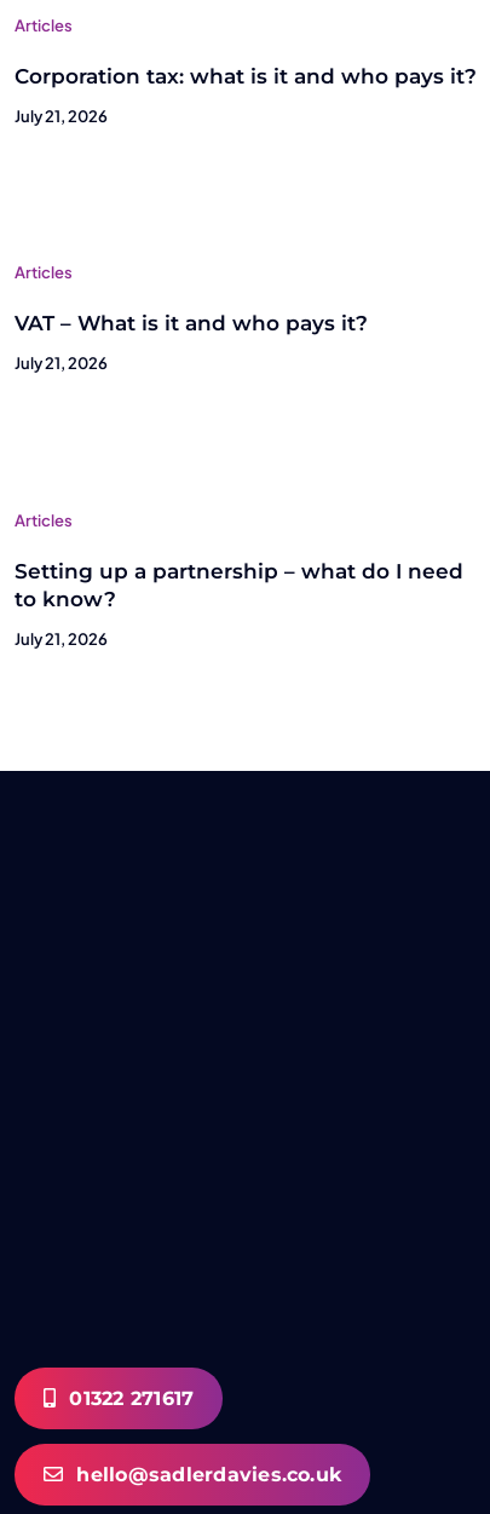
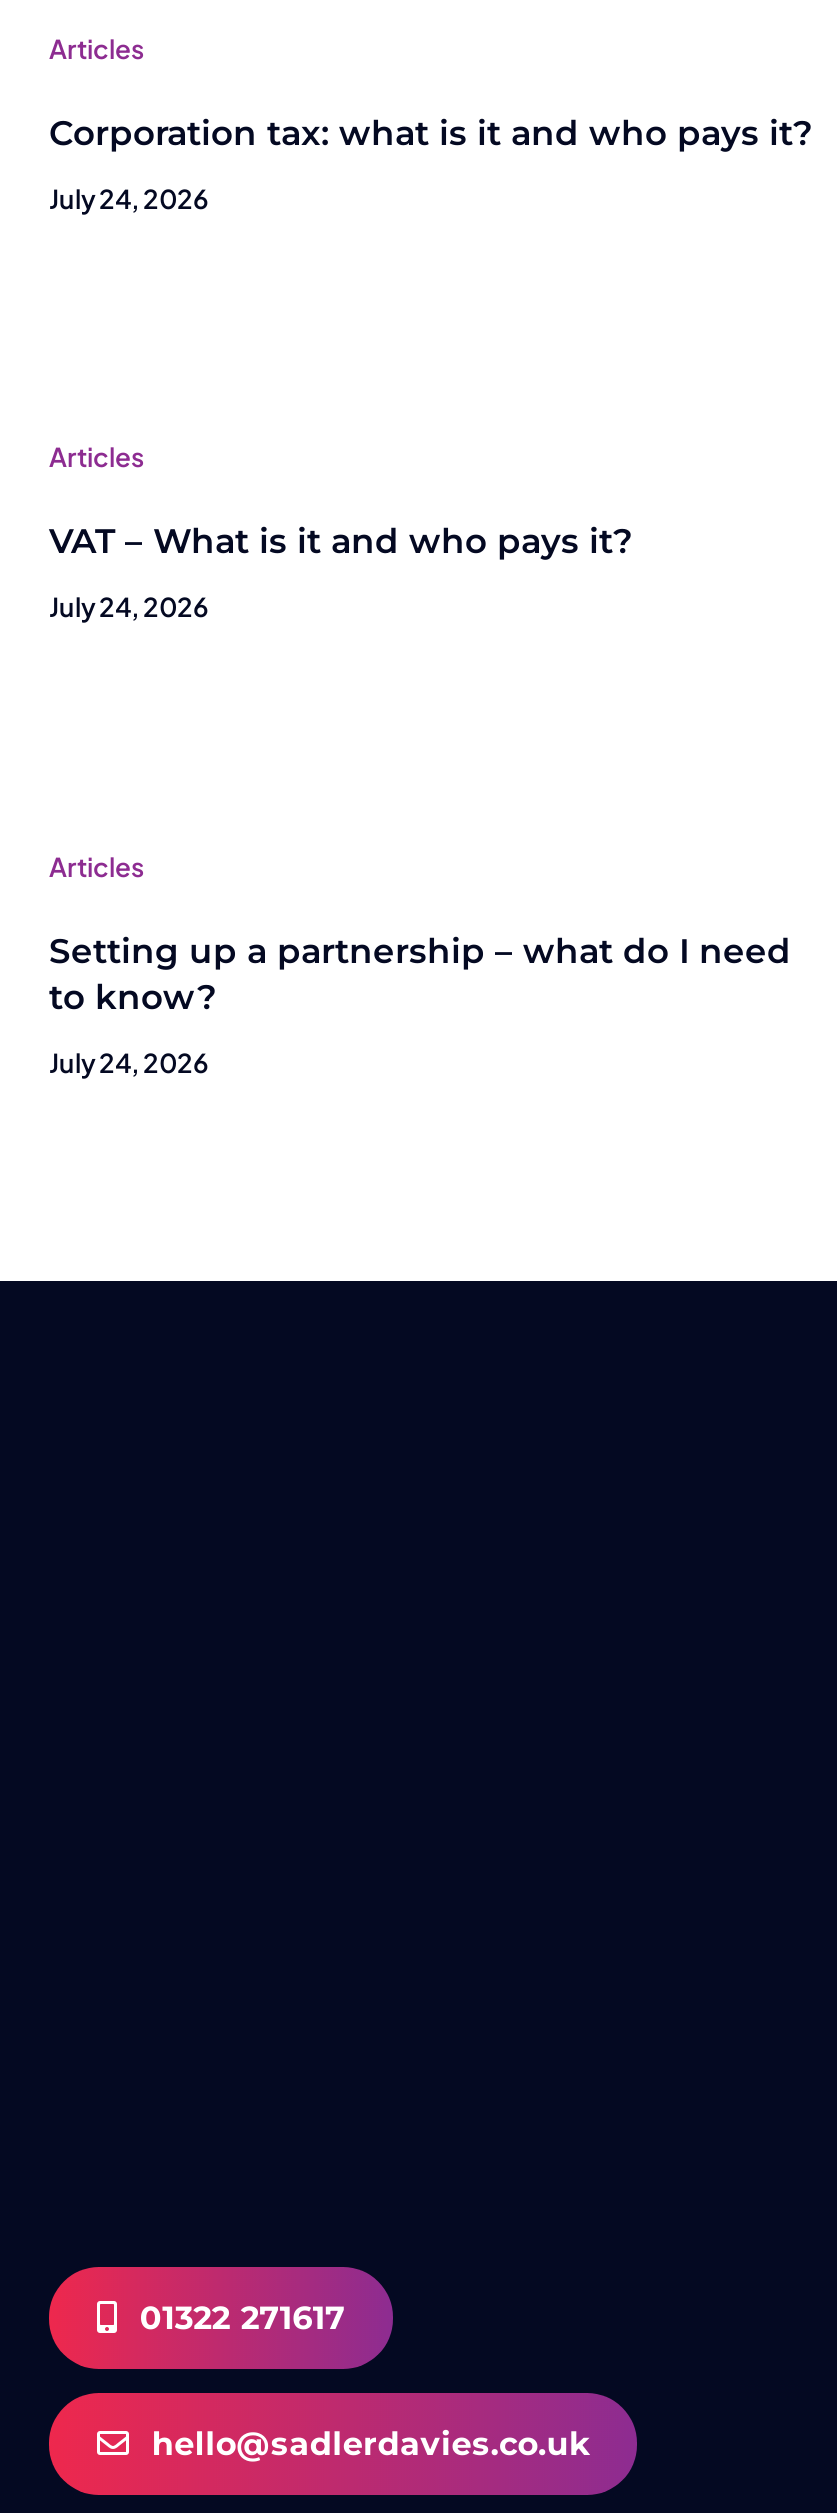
[15,106,108,125] July 21, 2026 -> [49,182,209,214] July 24, 2026
[15,354,108,373] July 21, 2026 -> [49,591,209,623] July 24, 2026
[15,629,108,648] July 21, 2026 -> [49,1046,209,1078] July 24, 2026

